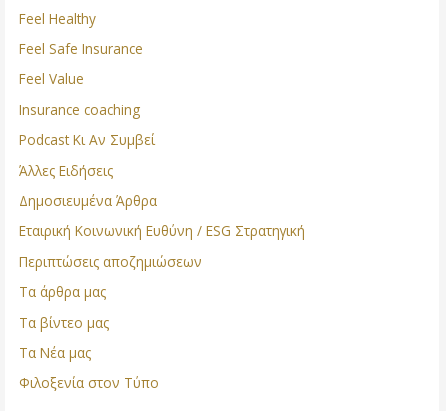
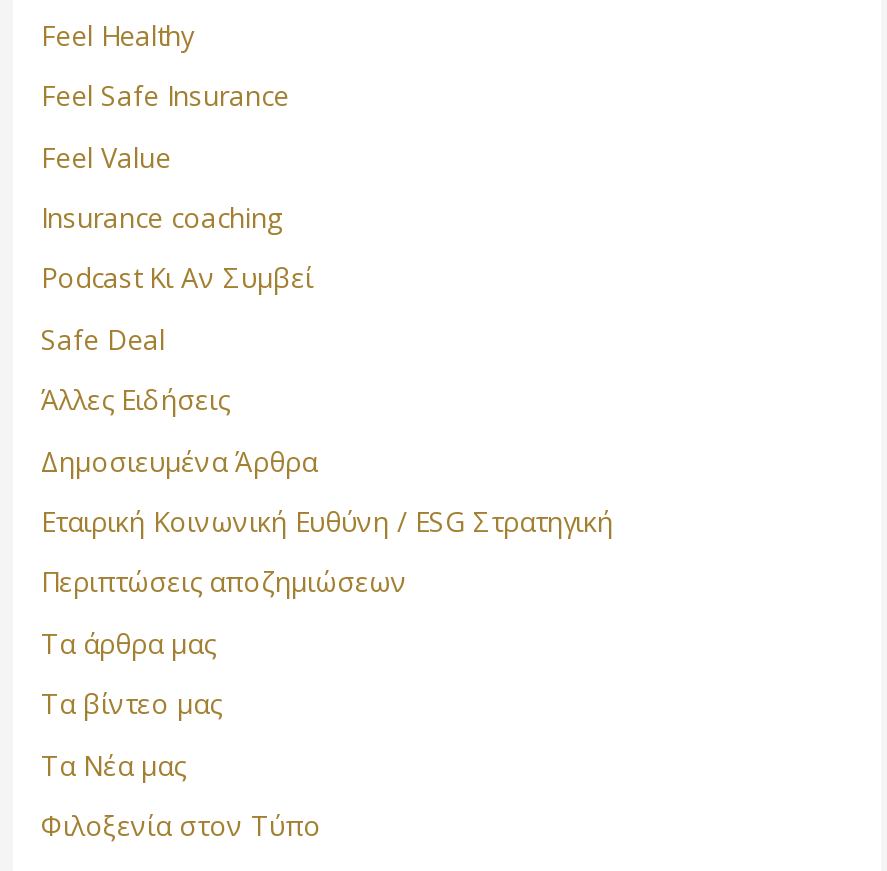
none -> [41,319,165,357] Safe Deal

